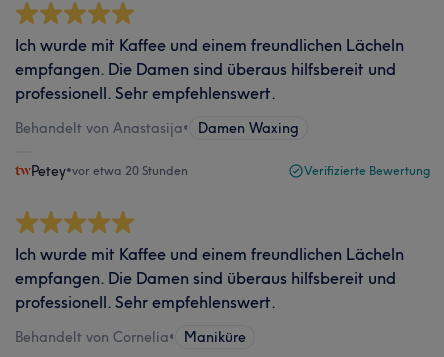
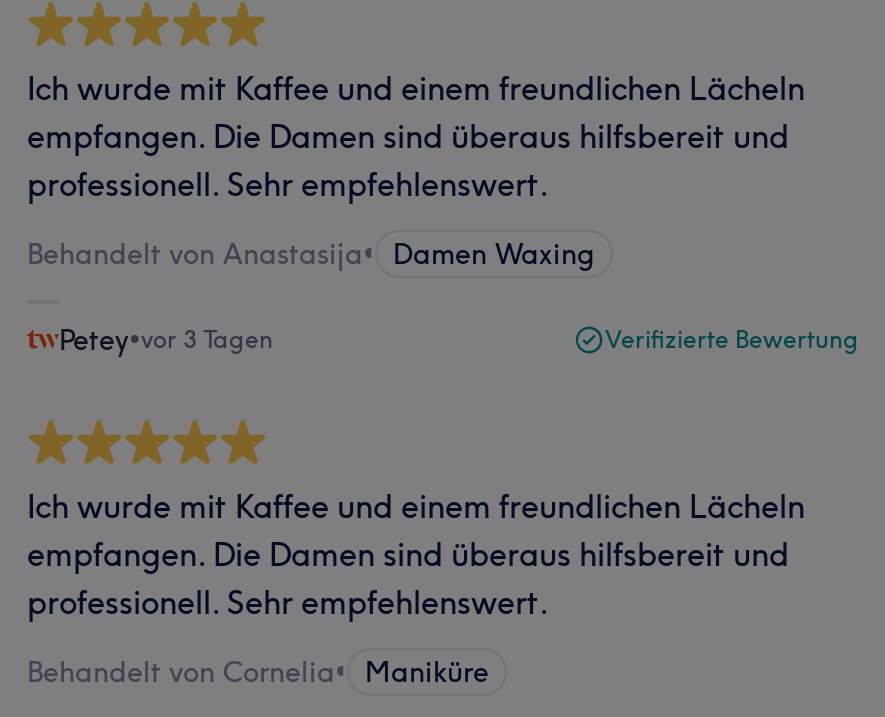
[31,162,188,180] Petey•vor etwa 20 Stunden -> [59,322,273,358] Petey•vor 3 Tagen

